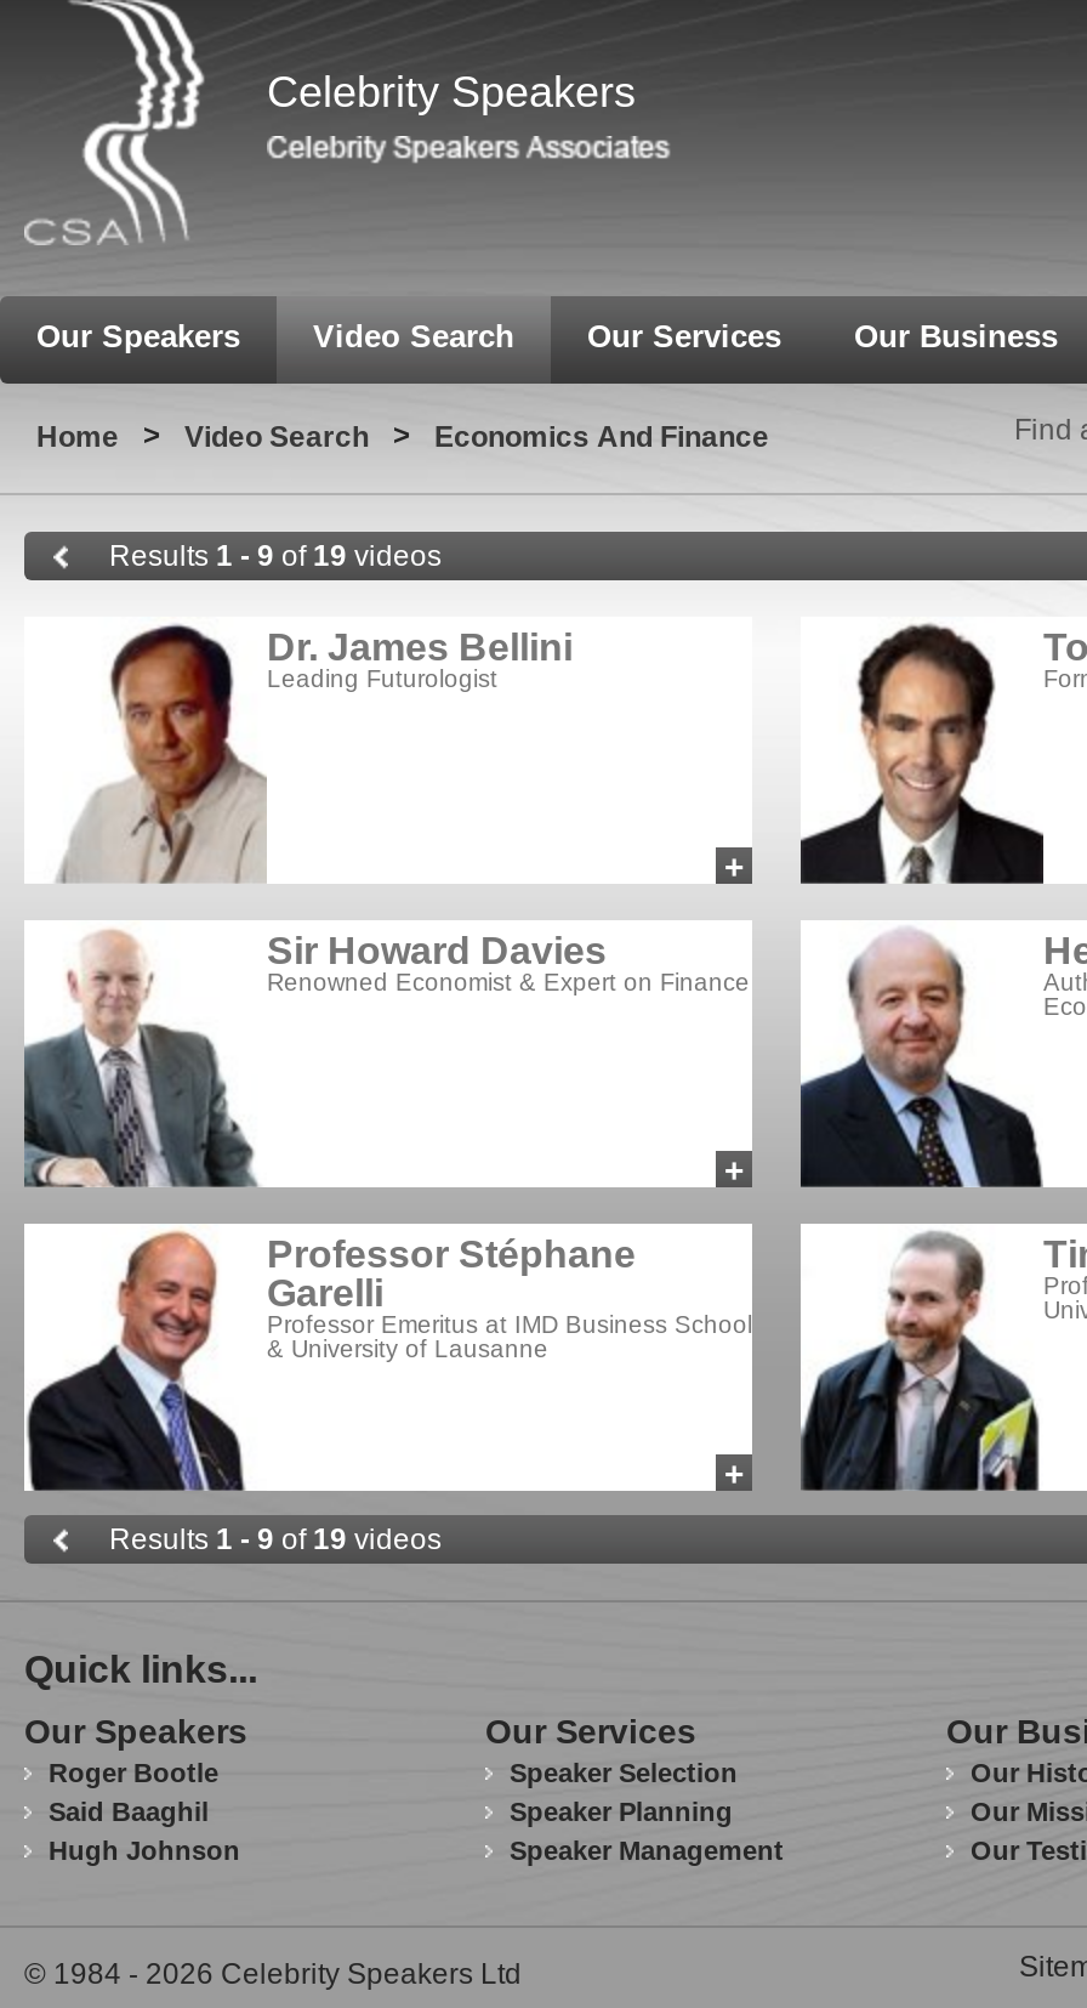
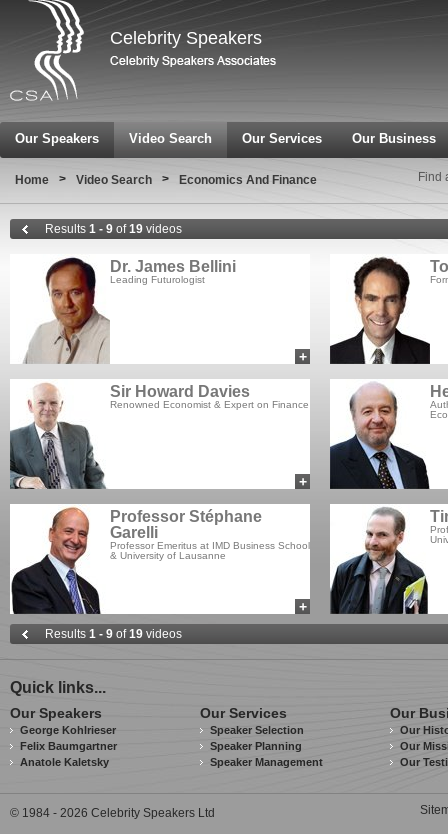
[49,1758,240,1865] Roger Bootle | Said Baaghil | Hugh Johnson -> [20,724,117,768] George Kohlrieser | Felix Baumgartner | Anatole Kaletsky

